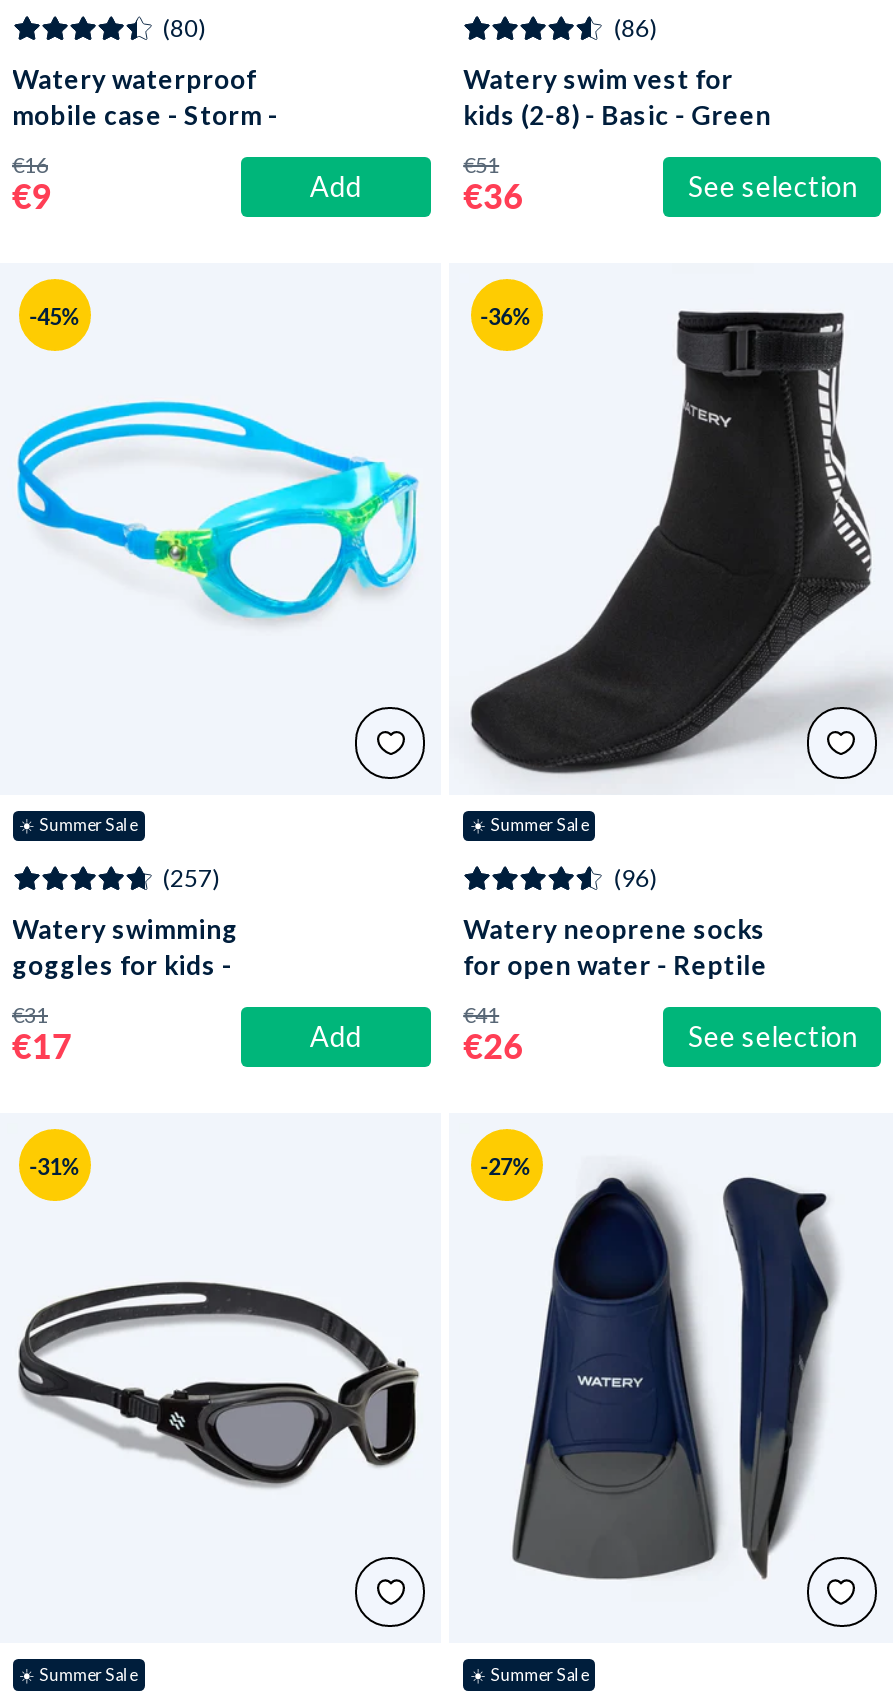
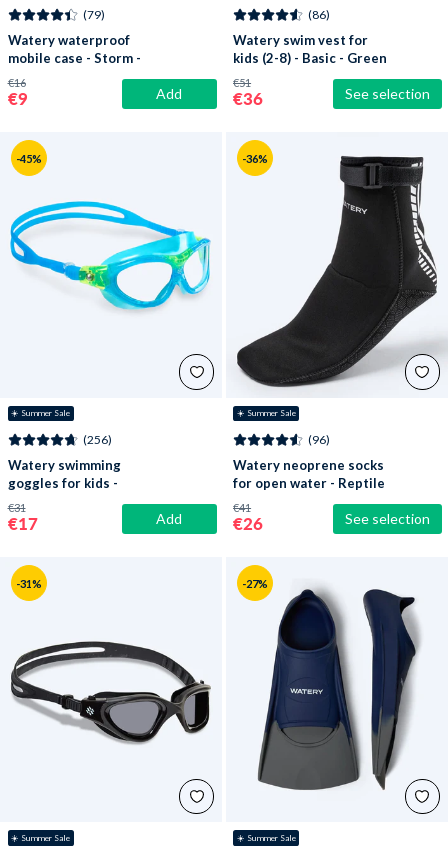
[162,13,206,43] (80) -> [82,7,104,22] (79)
[162,863,220,893] (257) -> [82,432,111,447] (256)

